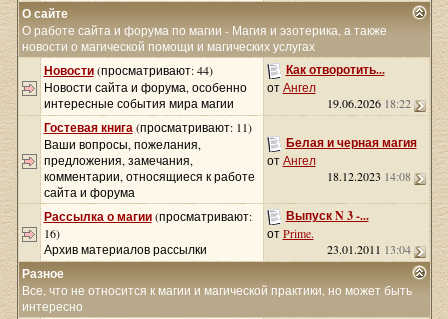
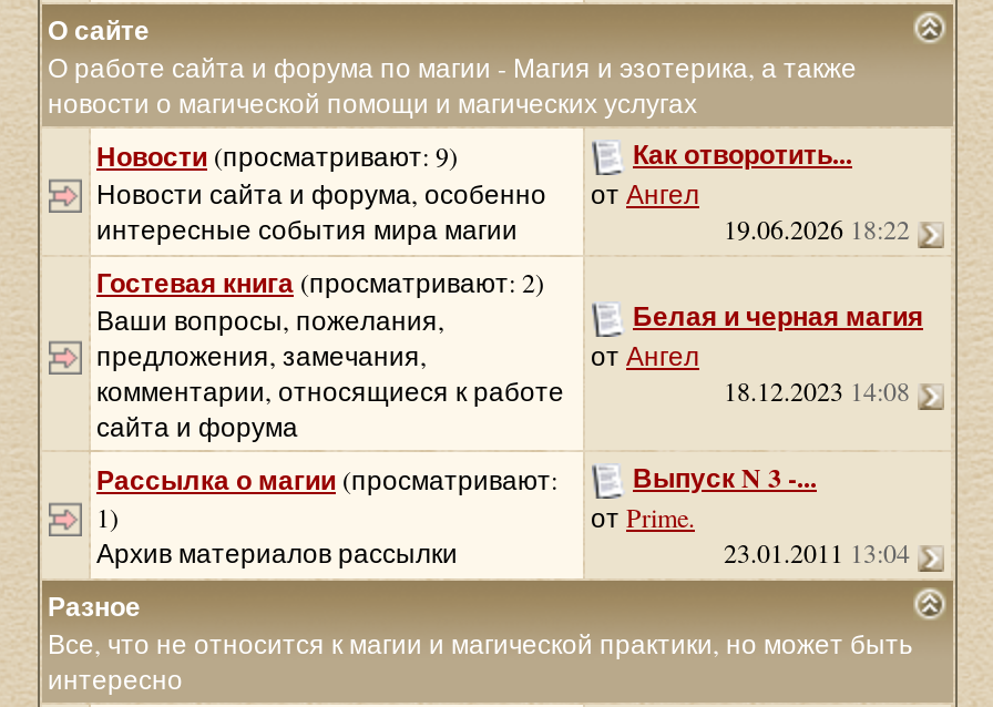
[43,62,212,79] Новости (просматривают: 44) -> [96,137,458,175] Новости (просматривают: 9)
[43,119,251,136] Гостевая книга (просматривают: 11) -> [96,264,544,301] Гостевая книга (просматривают: 2)
[43,225,59,241] 16) -> [96,499,119,534] 1)

